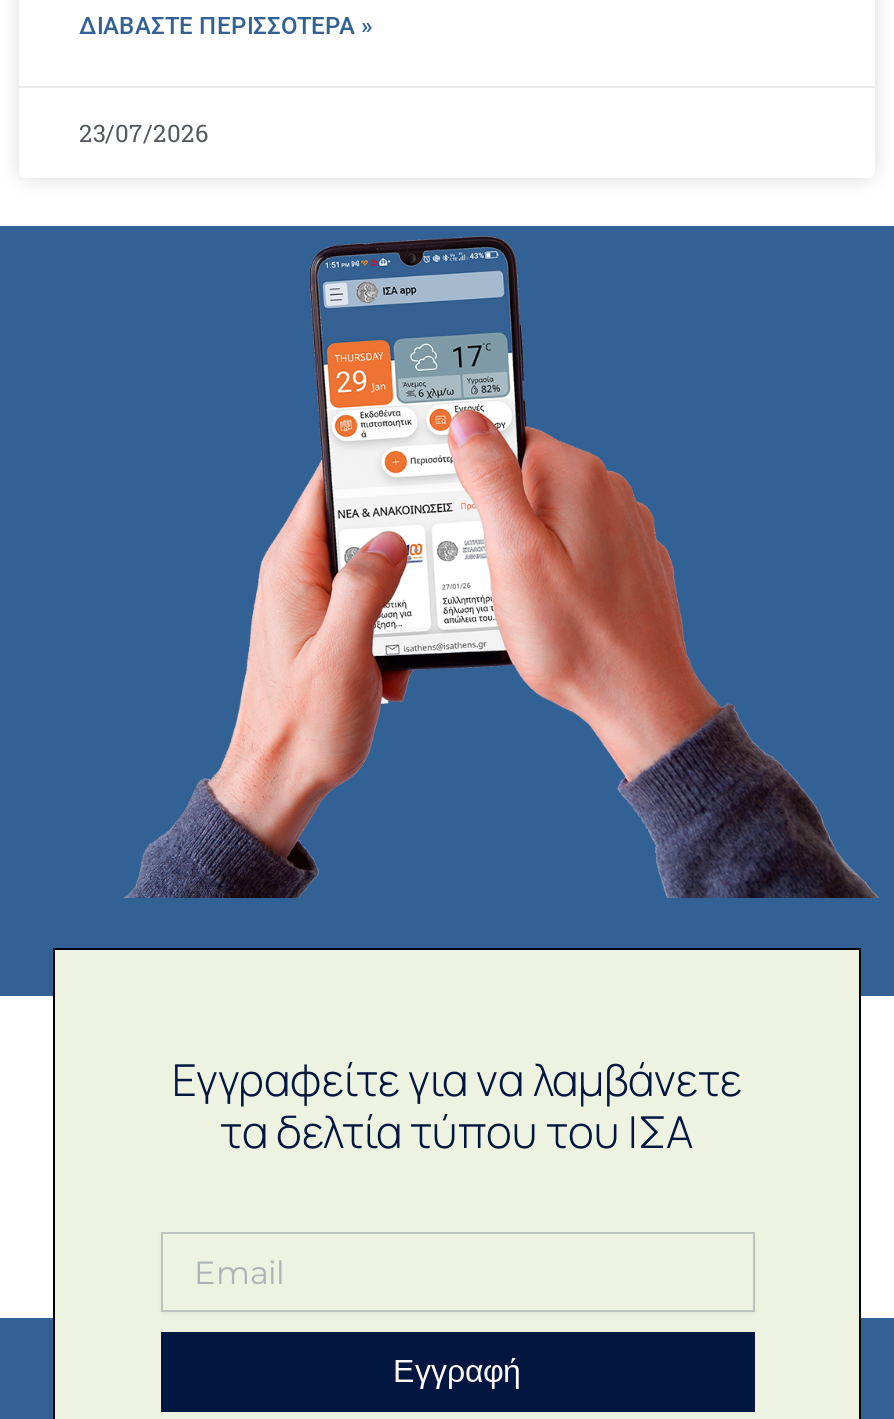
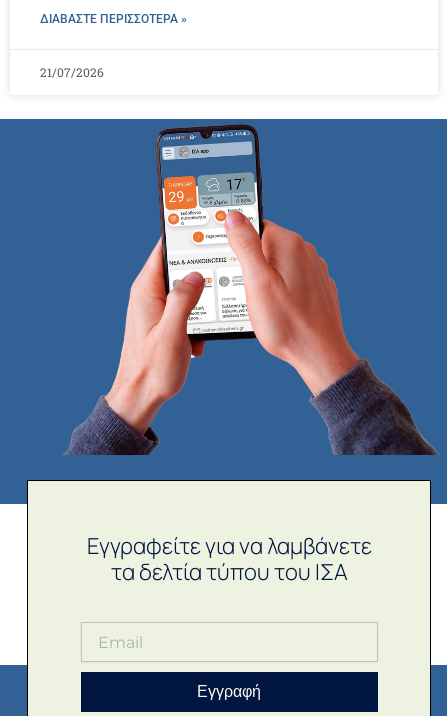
[79,116,209,148] 23/07/2026 -> [40,64,104,80] 21/07/2026

